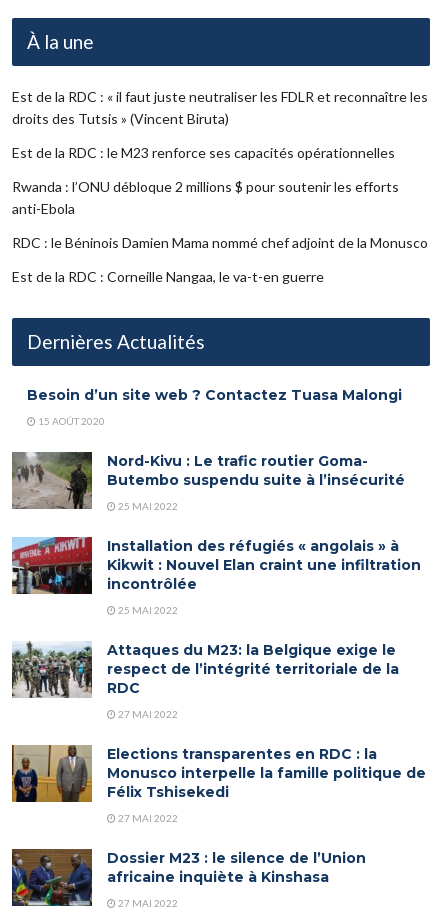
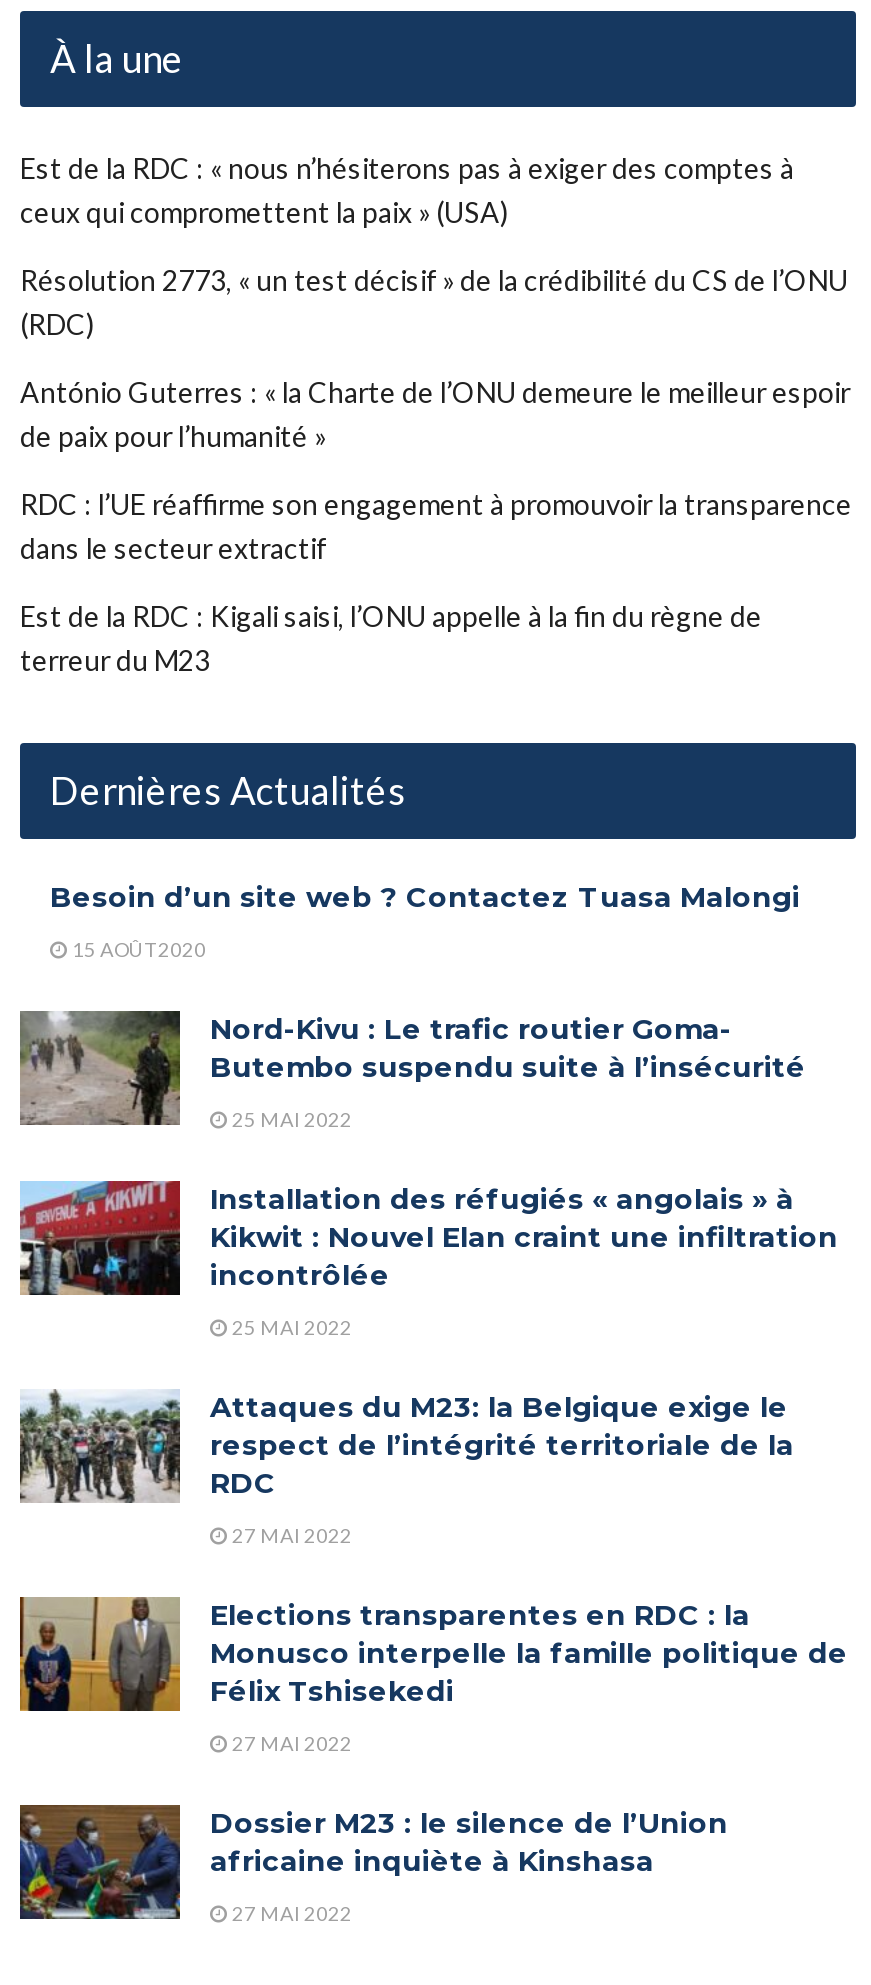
[12,88,428,127] Est de la RDC : « il faut juste neutraliser les FDLR et reconnaître les | droits des Tutsis » (Vincent Biruta) -> [20,151,794,229] Est de la RDC : « nous n’hésiterons pas à exiger des comptes à | ceux qui compromettent la paix » (USA)
[12,144,395,161] Est de la RDC : le M23 renforce ses capacités opérationnelles -> [20,263,848,341] Résolution 2773, « un test décisif » de la crédibilité du CS de l’ONU | (RDC)
[12,178,399,217] Rwanda : l’ONU débloque 2 millions $ pour soutenir les efforts | anti-Ebola -> [20,375,850,453] António Guterres : « la Charte de l’ONU demeure le meilleur espoir | de paix pour l’humanité »
[12,234,428,251] RDC : le Béninois Damien Mama nommé chef adjoint de la Monusco -> [20,487,852,565] RDC : l’UE réaffirme son engagement à promouvoir la transparence | dans le secteur extractif
[12,268,324,285] Est de la RDC : Corneille Nangaa, le va-t-en guerre -> [20,599,762,677] Est de la RDC : Kigali saisi, l’ONU appelle à la fin du règne de | terreur du M23

